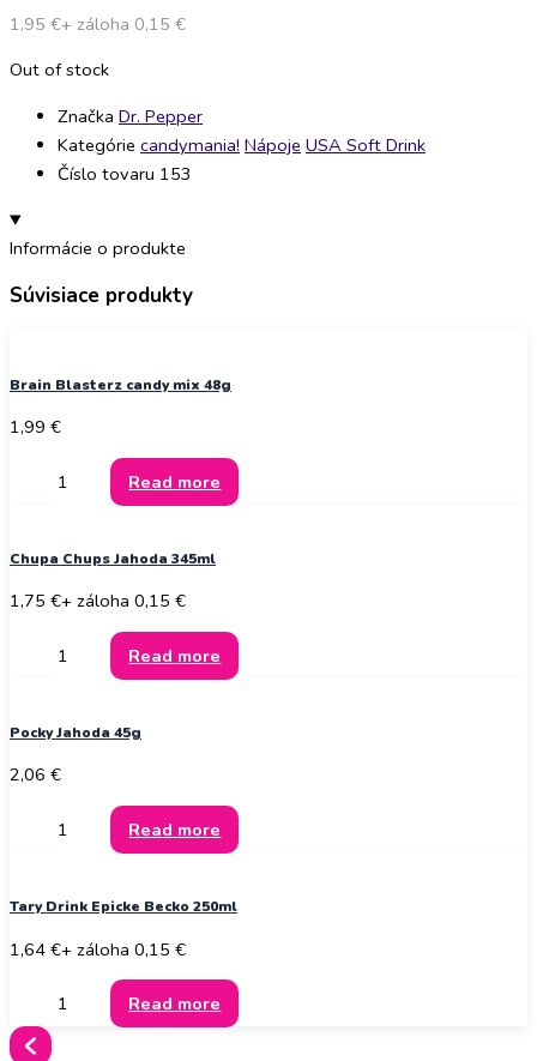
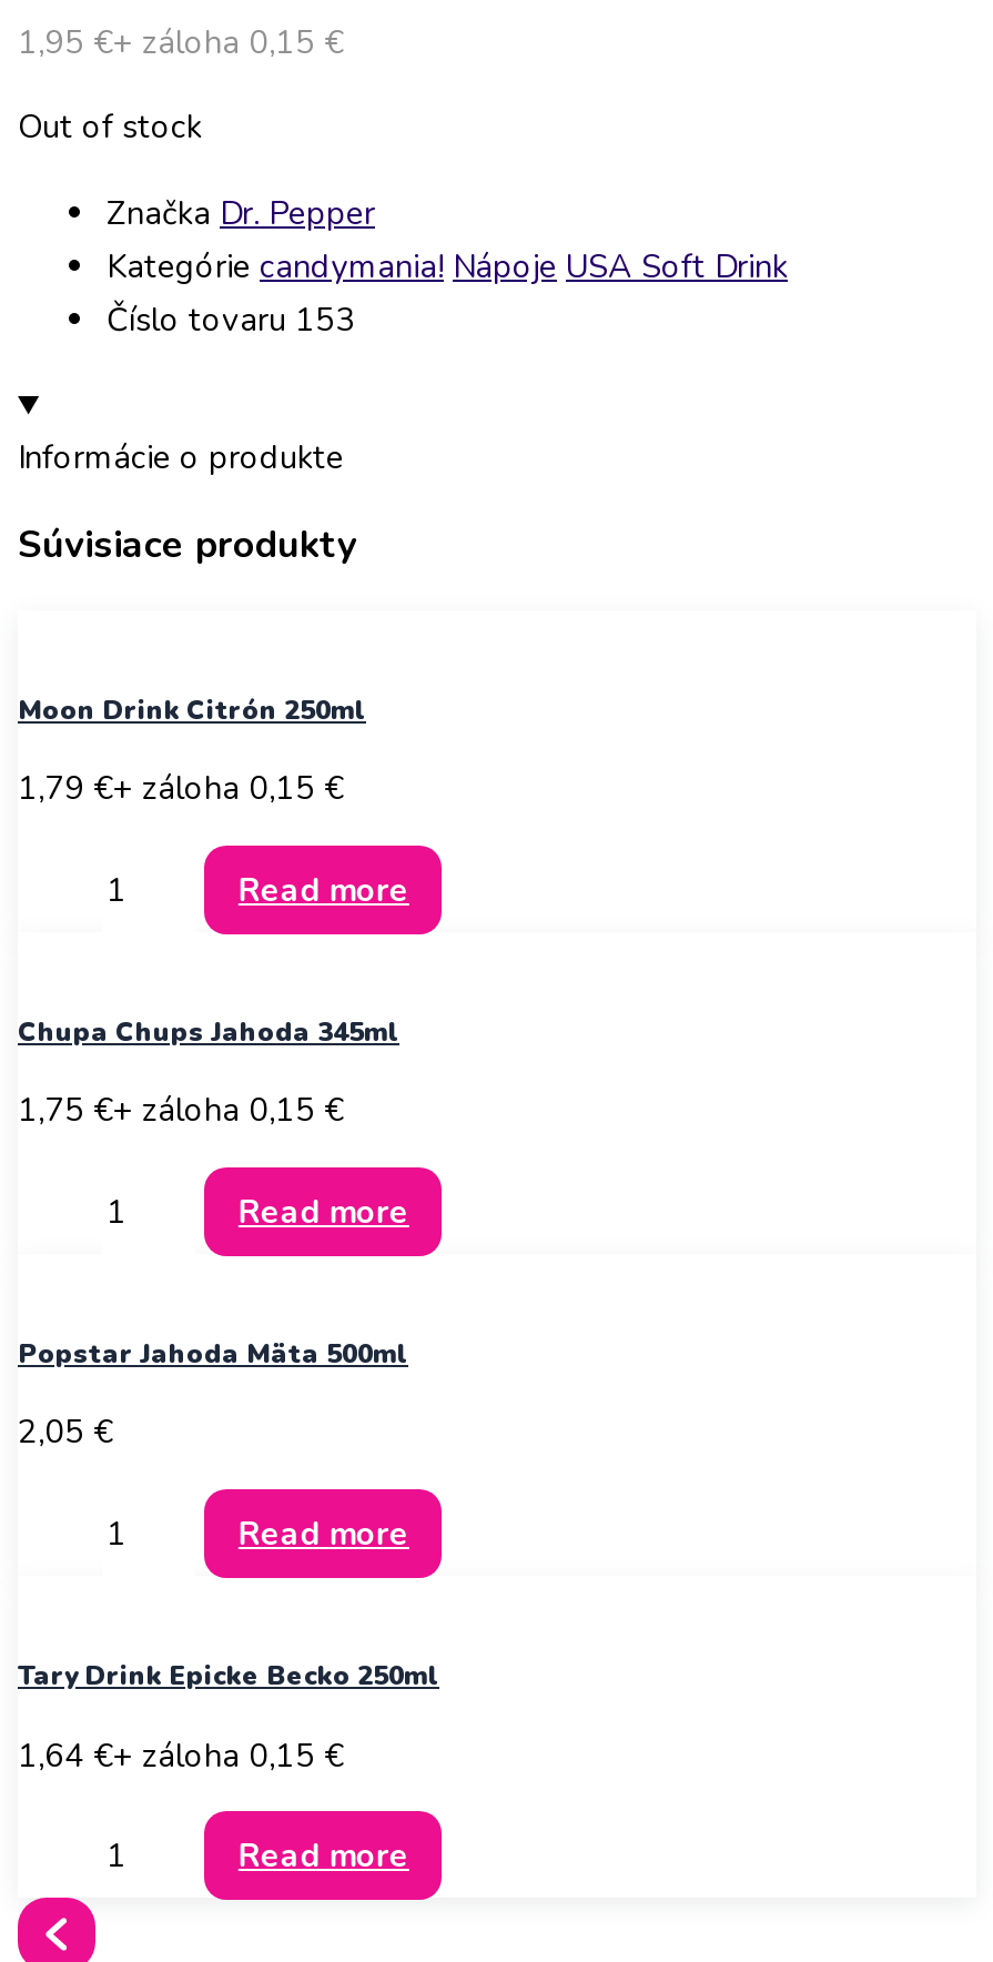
[10,375,231,394] Brain Blasterz candy mix 48g -> [18,691,366,727] Moon Drink Citrón 250ml
[10,415,61,439] 1,99 € -> [18,766,344,810] 1,79 €+ záloha 0,15 €
[10,723,141,742] Pocky Jahoda 45g -> [18,1336,408,1371] Popstar Jahoda Mäta 500ml
[10,763,61,787] 2,06 € -> [18,1410,113,1455] 2,05 €

